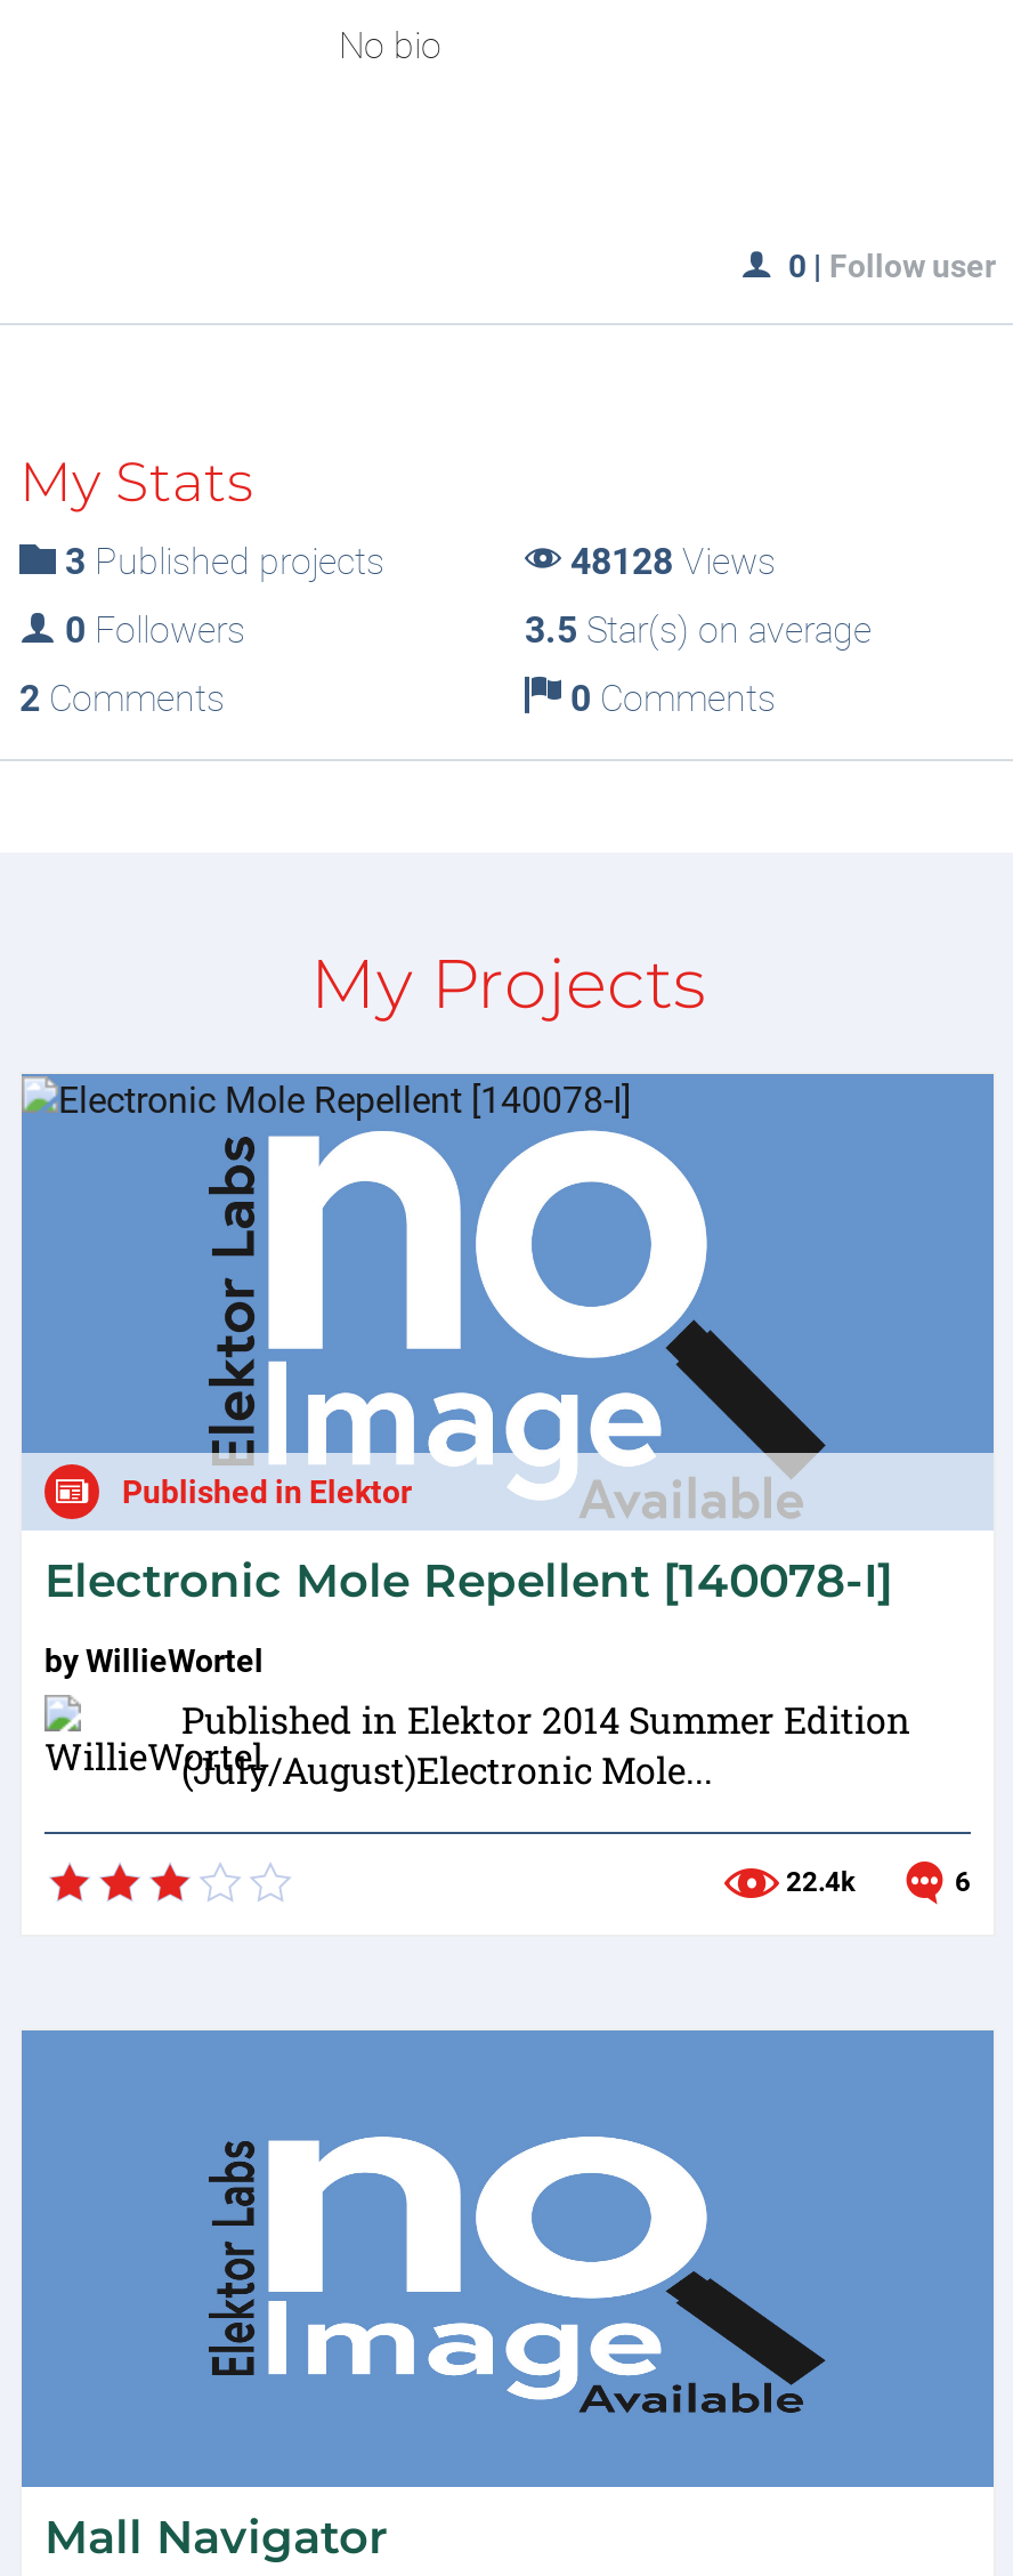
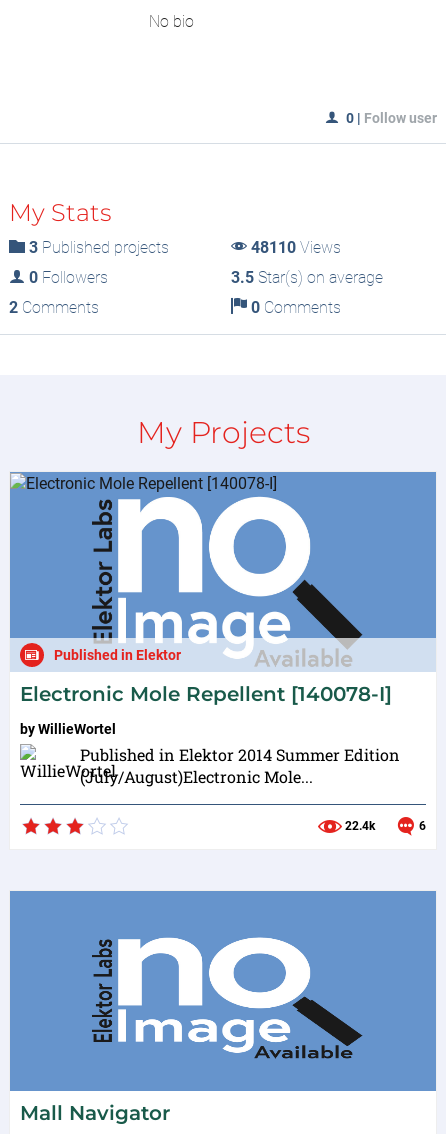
[570,540,776,583] 48128 Views -> [250,238,340,257] 48110 Views

